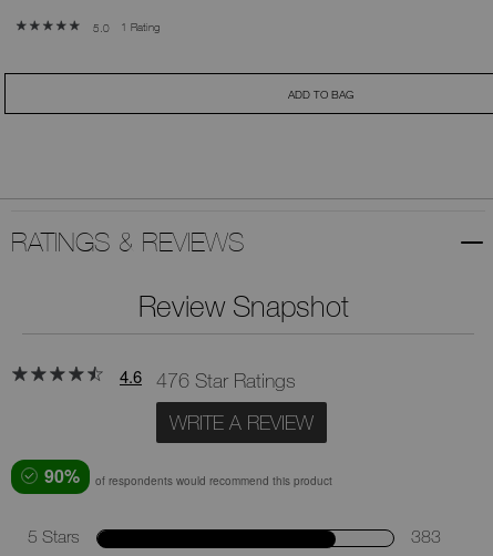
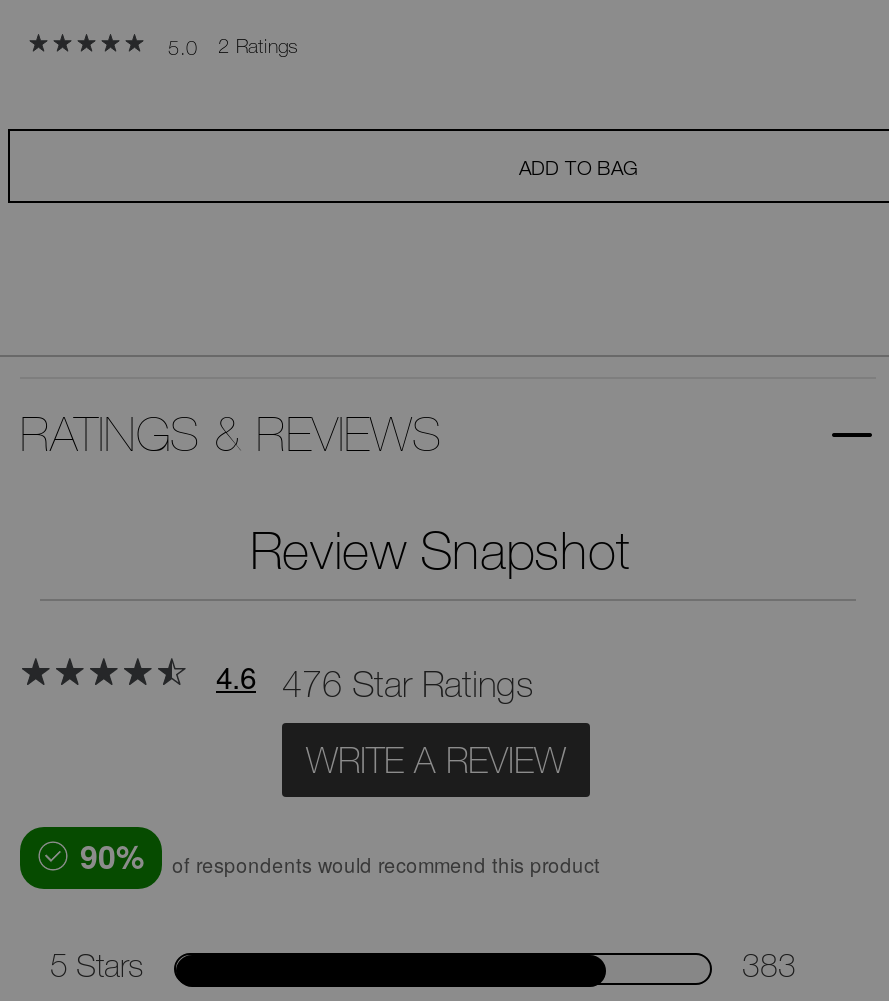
[93,19,160,34] 5.0 1 Rating -> [168,31,298,58] 5.0 2 Ratings

